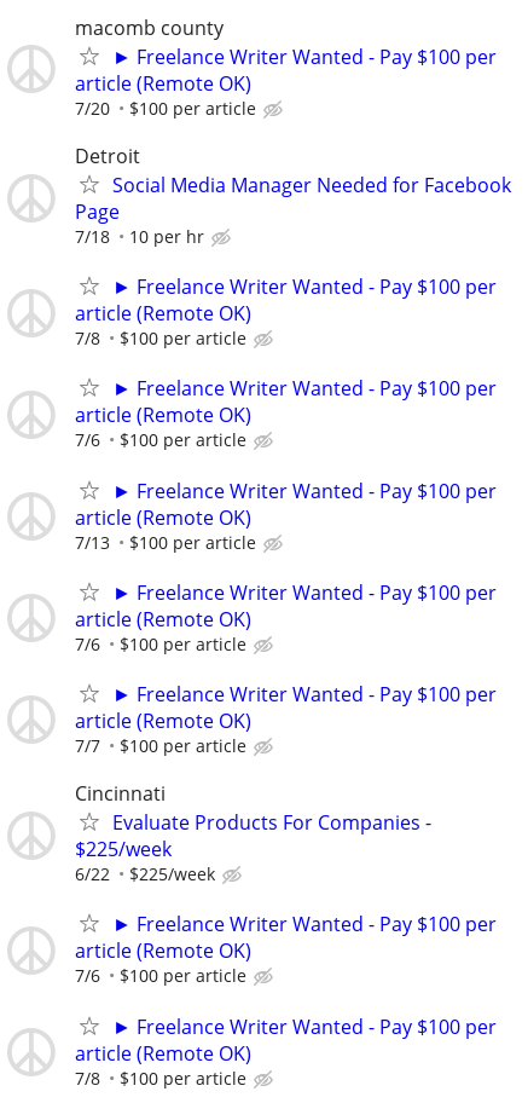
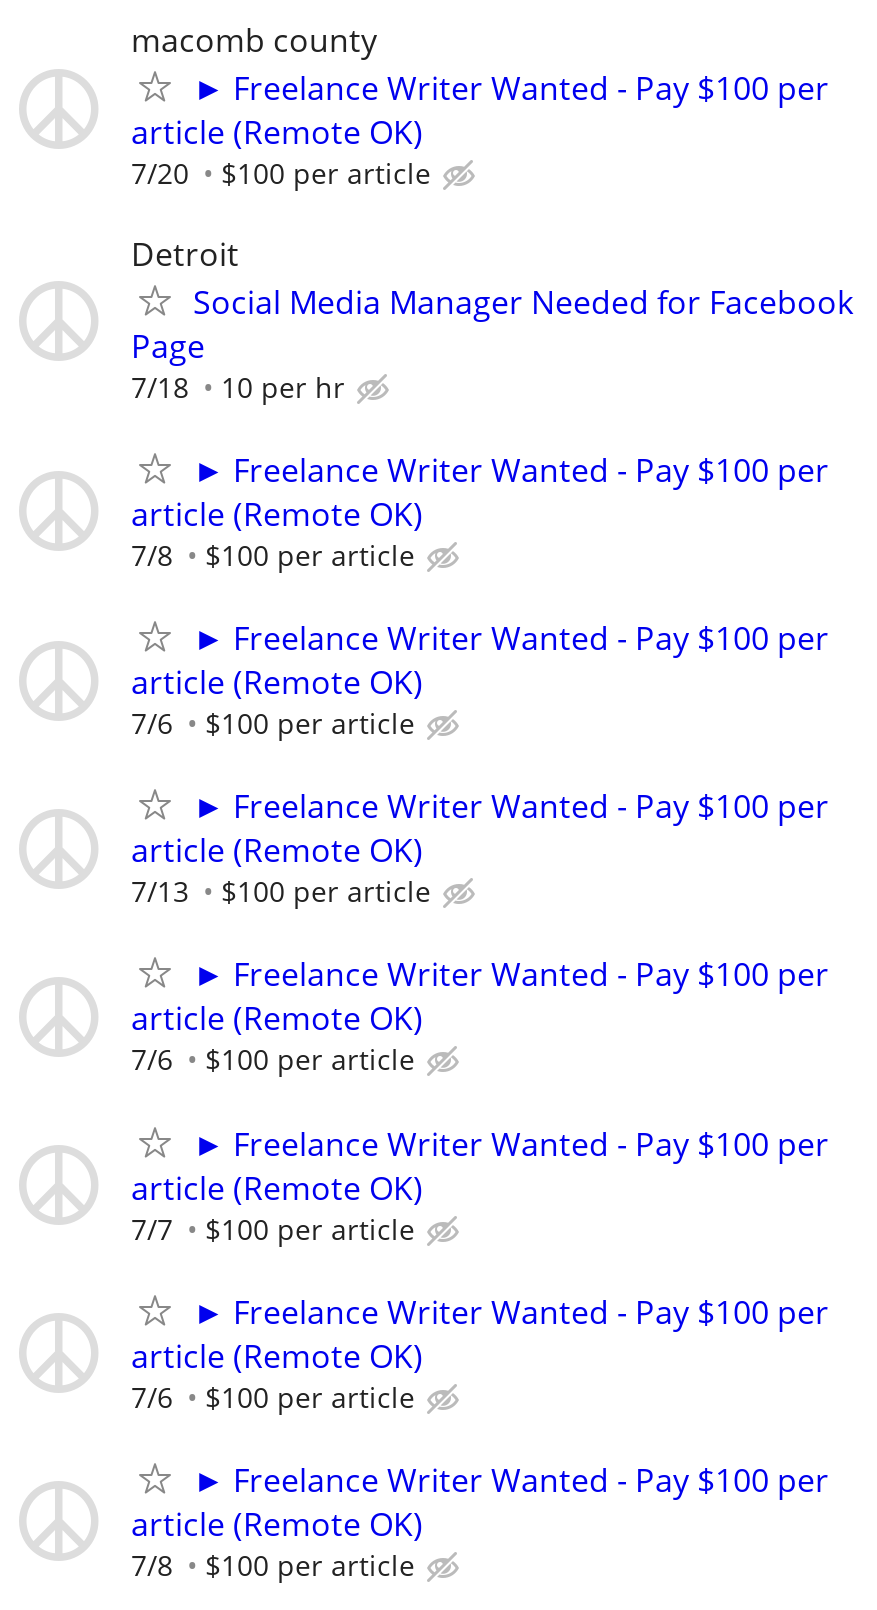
[75,780,431,885] Cincinnati | Evaluate Products For Companies - | $225/week | 6/22 | $225/week -> none

